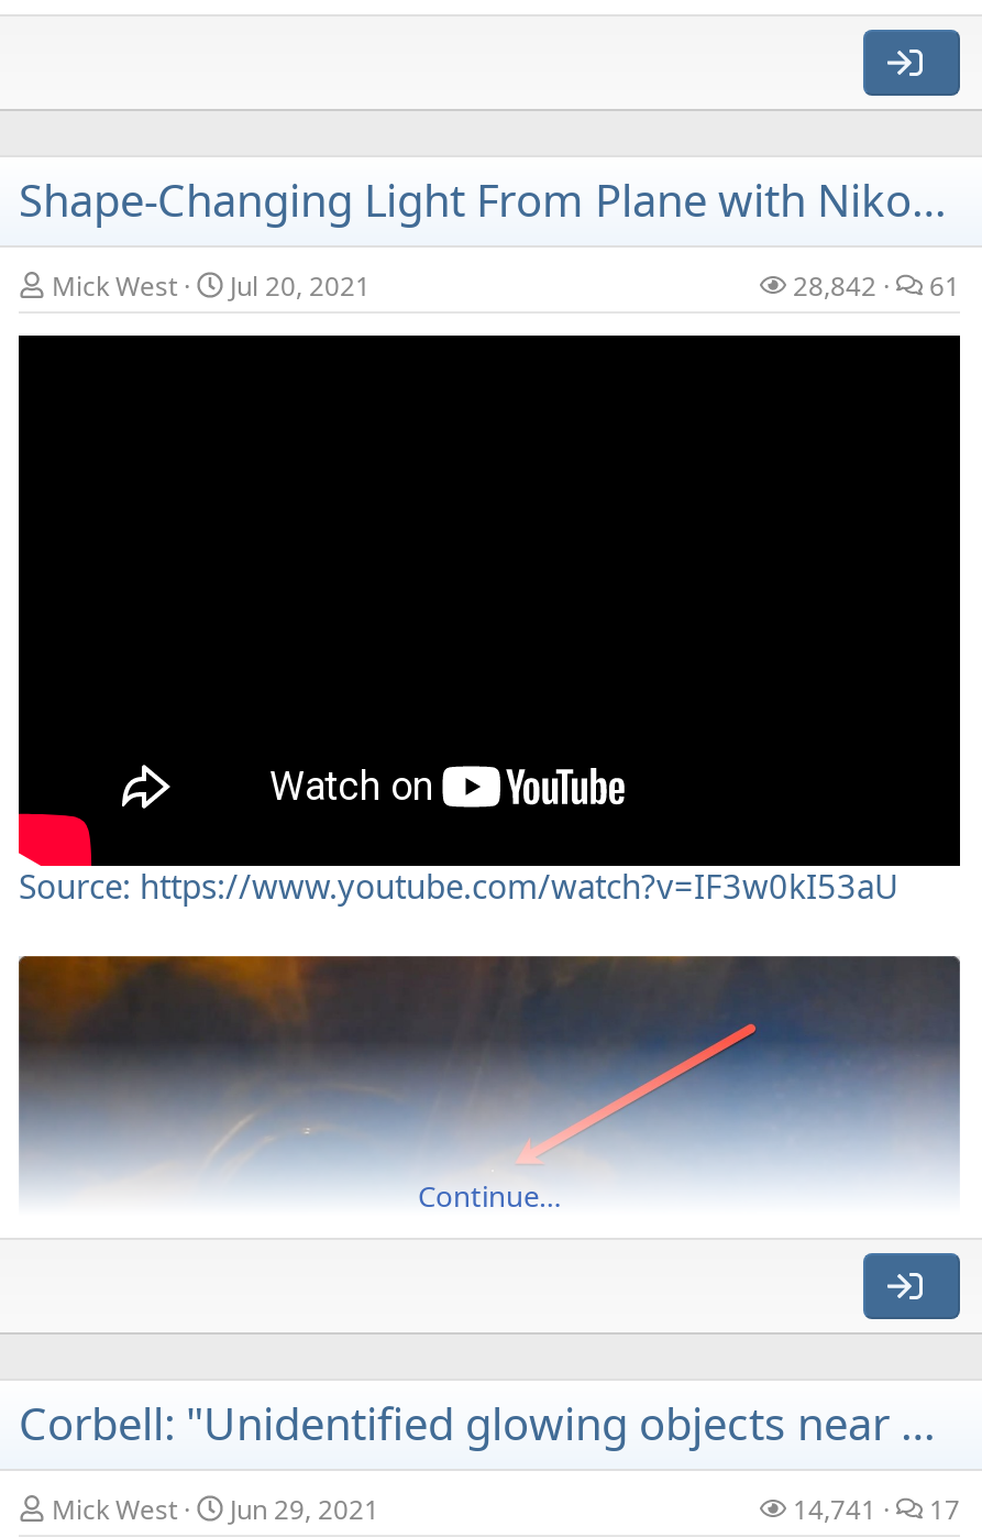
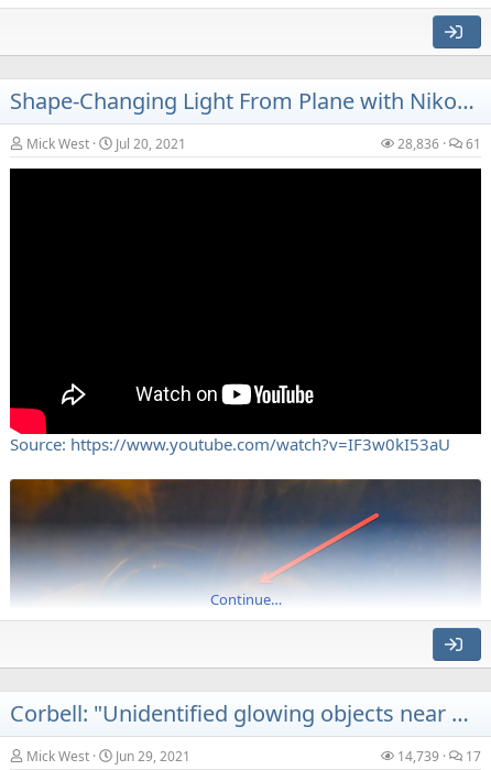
[786,267,960,304] 28,842 61 -> [394,134,481,153] 28,836 61
[786,1490,960,1528] 14,741 17 -> [394,747,481,765] 14,739 17

